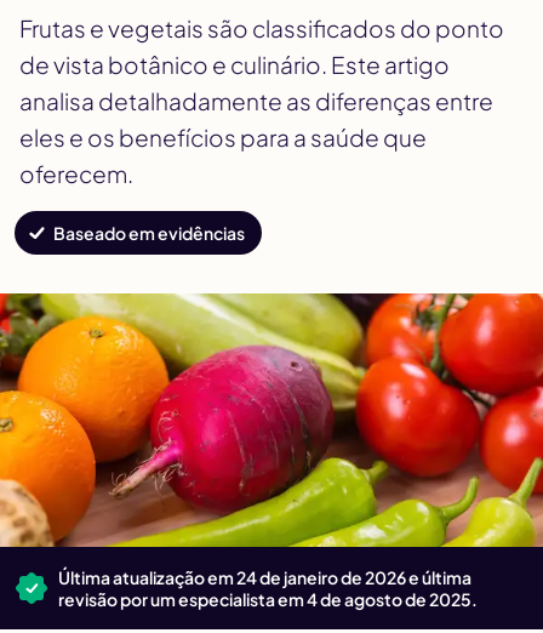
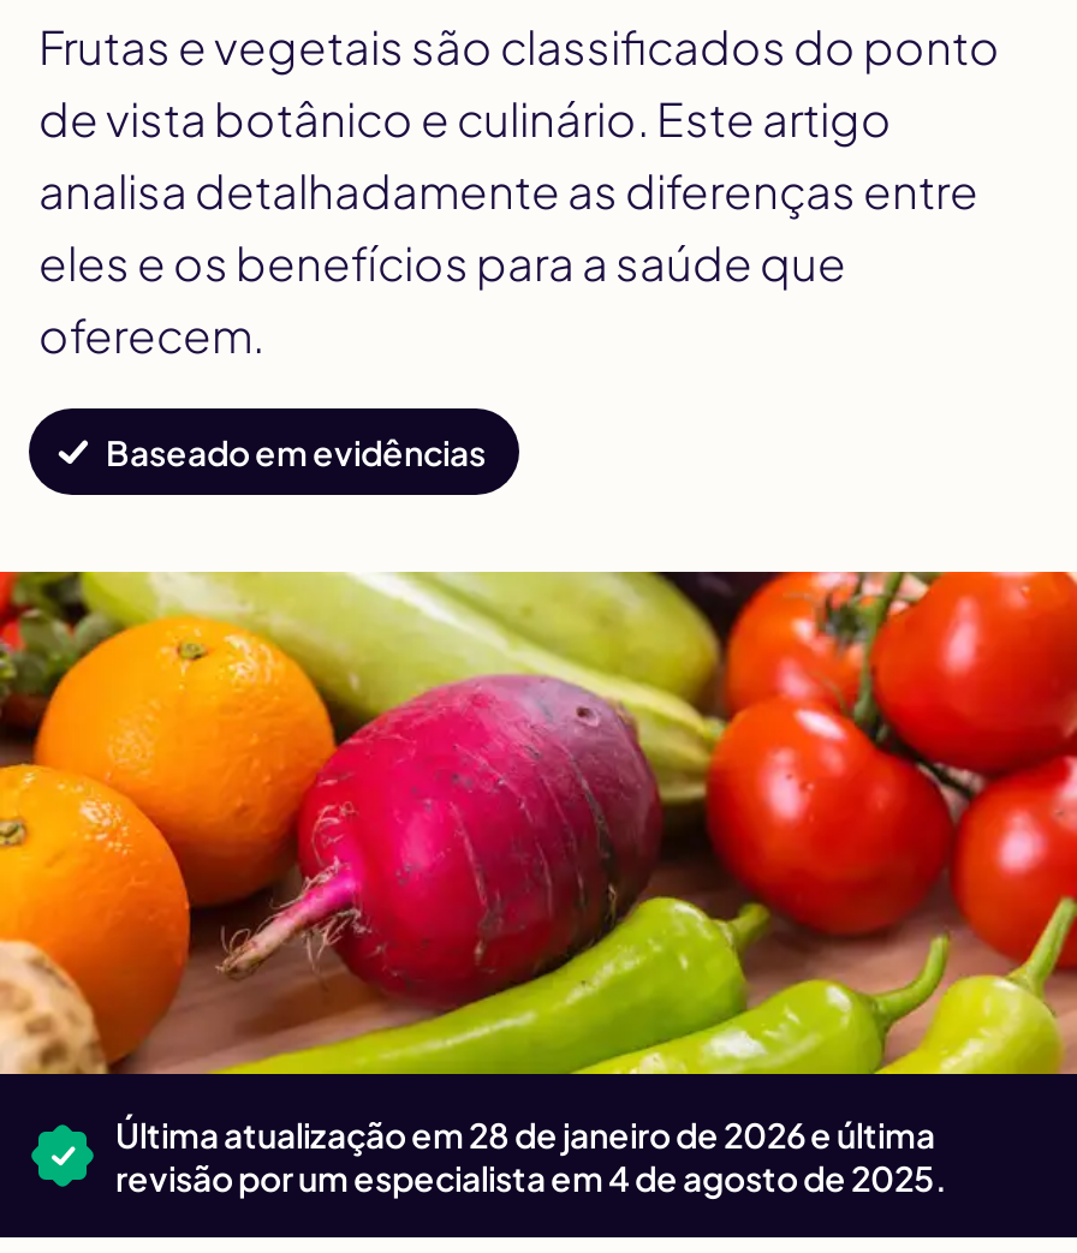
[58,566,471,588] Última atualização em 24 de janeiro de 2026 e última -> [115,1113,935,1156] Última atualização em 28 de janeiro de 2026 e última

